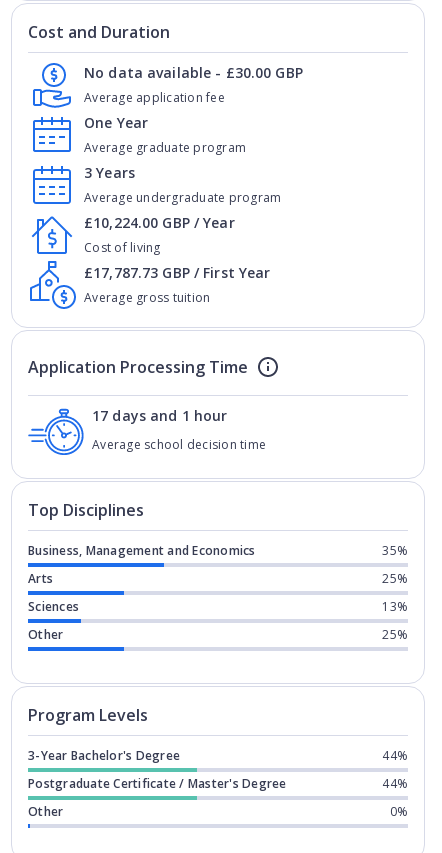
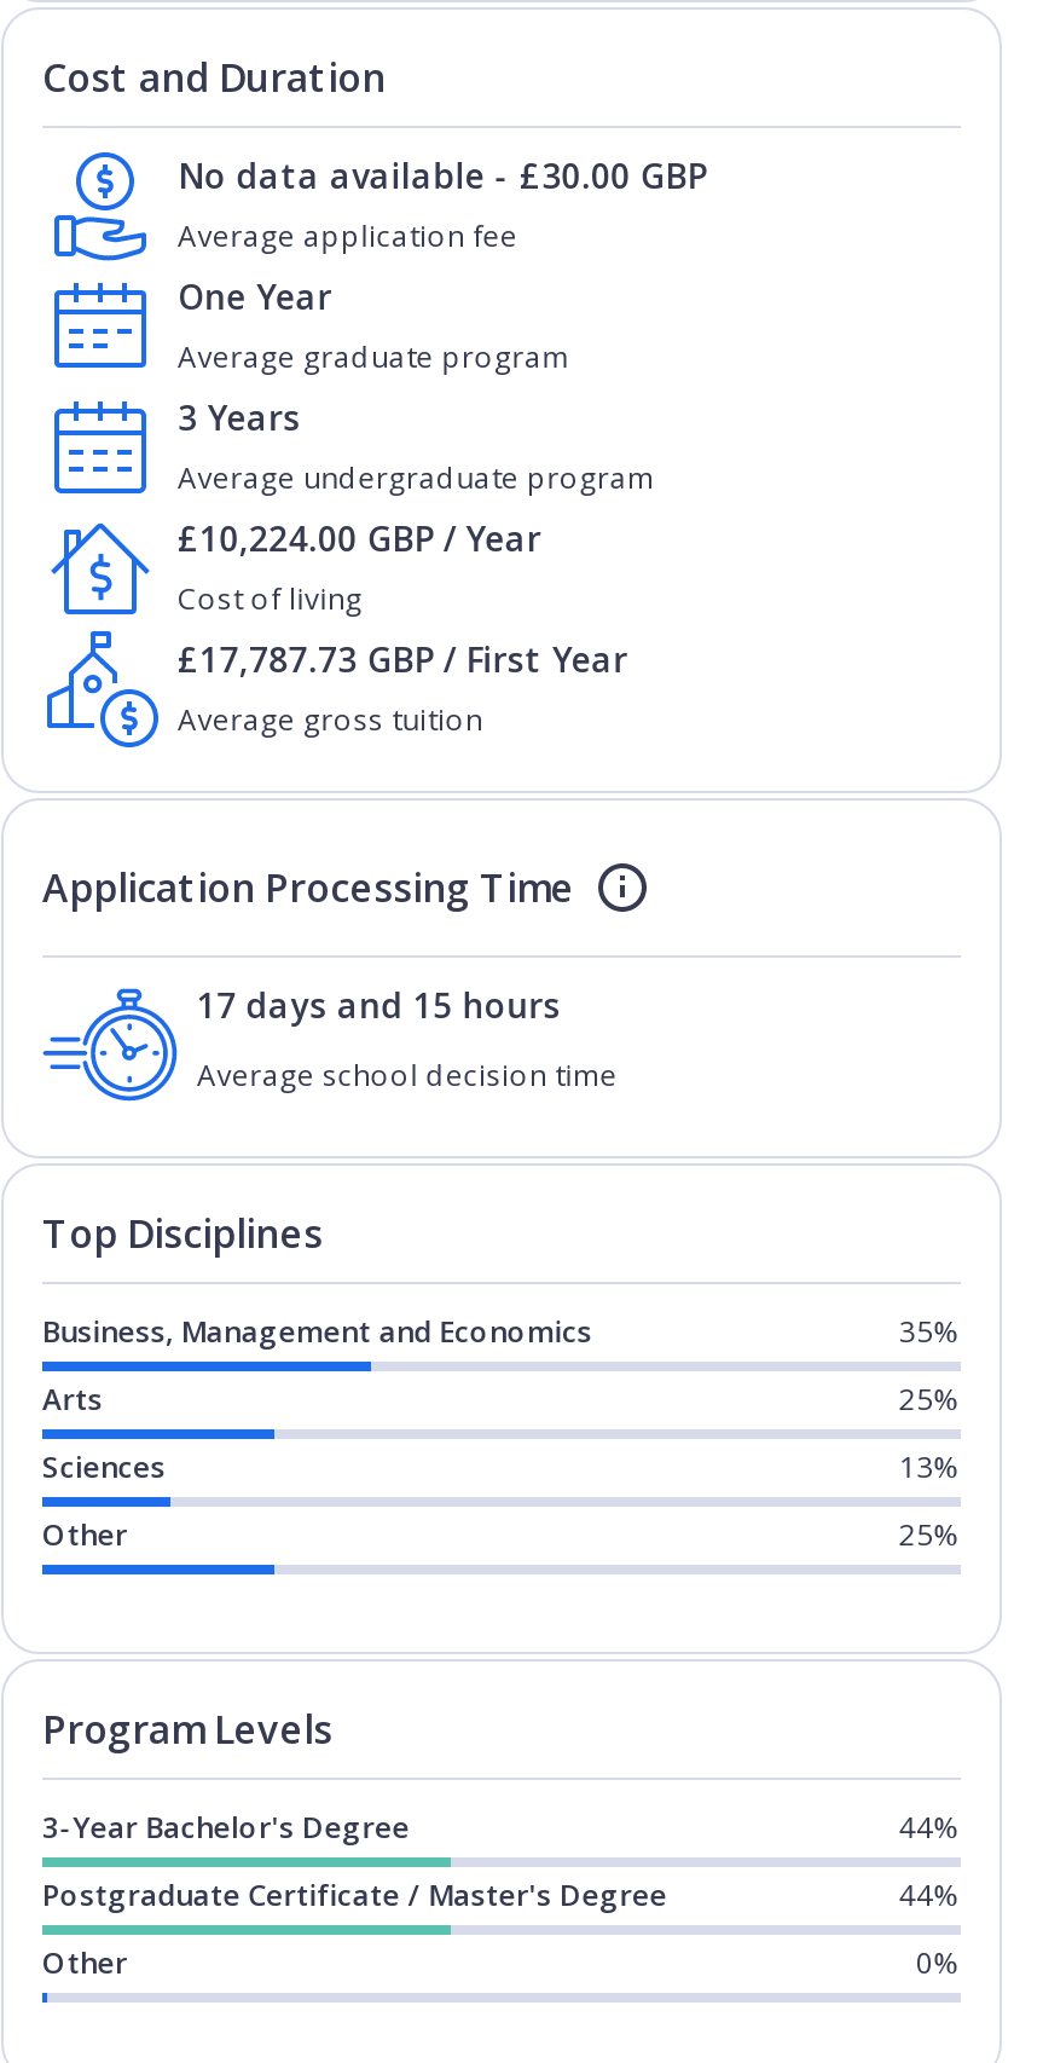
[92,406,227,425] 17 days and 1 hour -> [197,982,561,1028] 17 days and 15 hours

